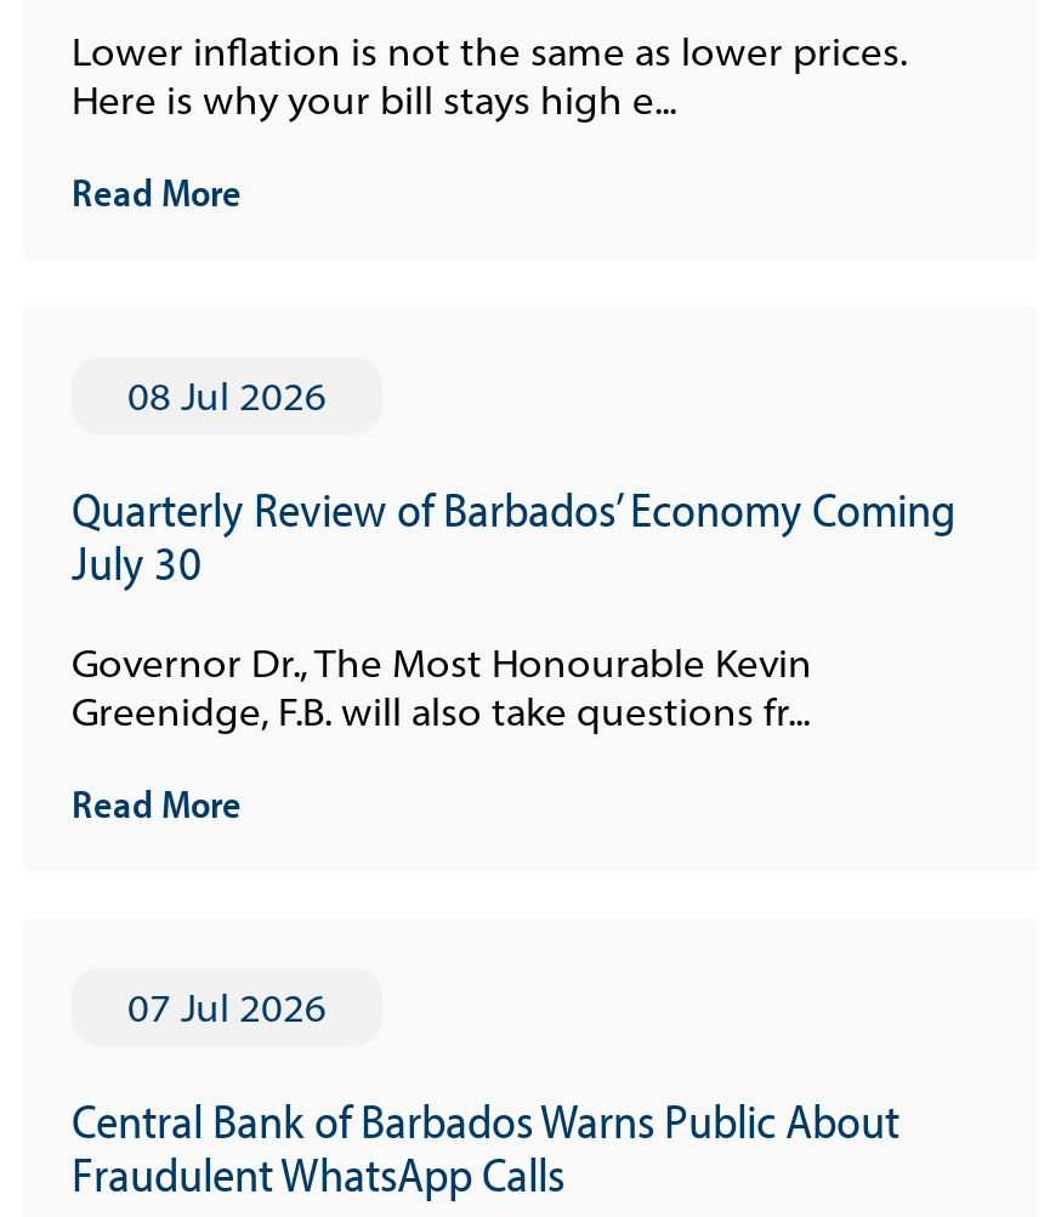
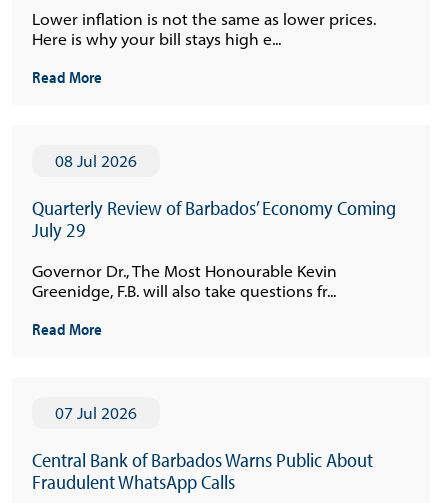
[72,532,203,593] July 30 -> [32,217,86,242] July 29

